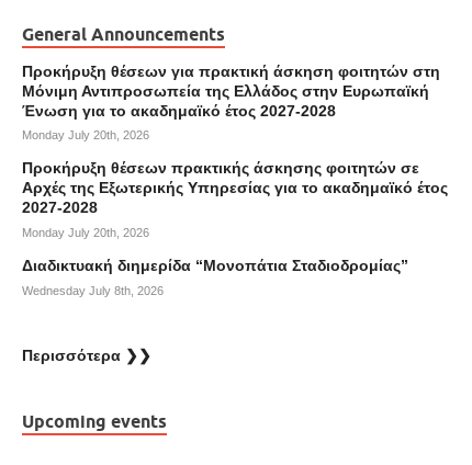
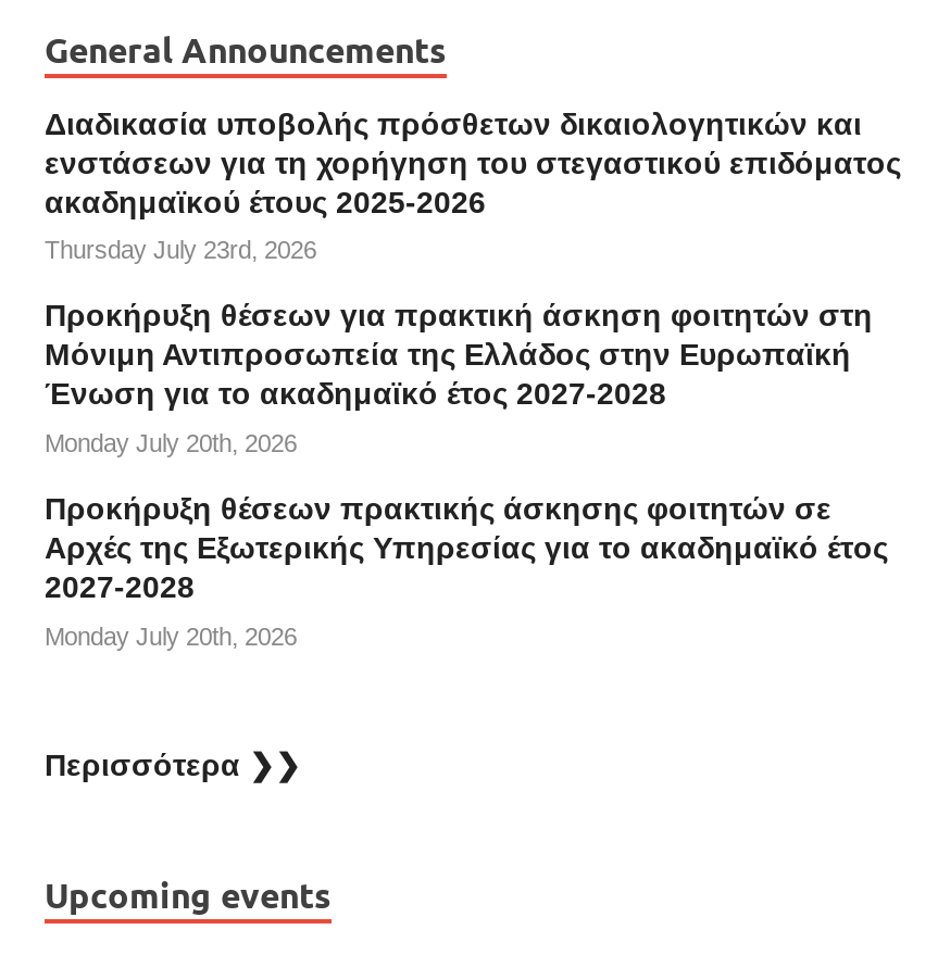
none -> [45,106,901,264] Διαδικασία υποβολής πρόσθετων δικαιολογητικών και | ενστάσεων για τη χορήγηση του στεγαστικού επιδόματος | ακαδημαϊκού έτους 2025-2026 | Thursday July 23rd, 2026
moved [22,62,448,239] -> [45,299,888,649]: Προκήρυξη θέσεων για πρακτική άσκηση φοιτητών στη | Μόνιμη Αντιπροσωπεία της Ελλάδος στην Ευρωπαϊκή | Ένωση για το ακαδημαϊκό έτος 2027-2028 | Monday July 20th, 2026 | Προκήρυξη θέσεων πρακτικής άσκησης φοιτητών σε | Αρχές της Εξωτερικής Υπηρεσίας για το ακαδημαϊκό έτος | 2027-2028 | Monday July 20th, 2026
[22,257,408,297] Διαδικτυακή διημερίδα “Μονοπάτια Σταδιοδρομίας” | Wednesday July 8th, 2026 -> none

